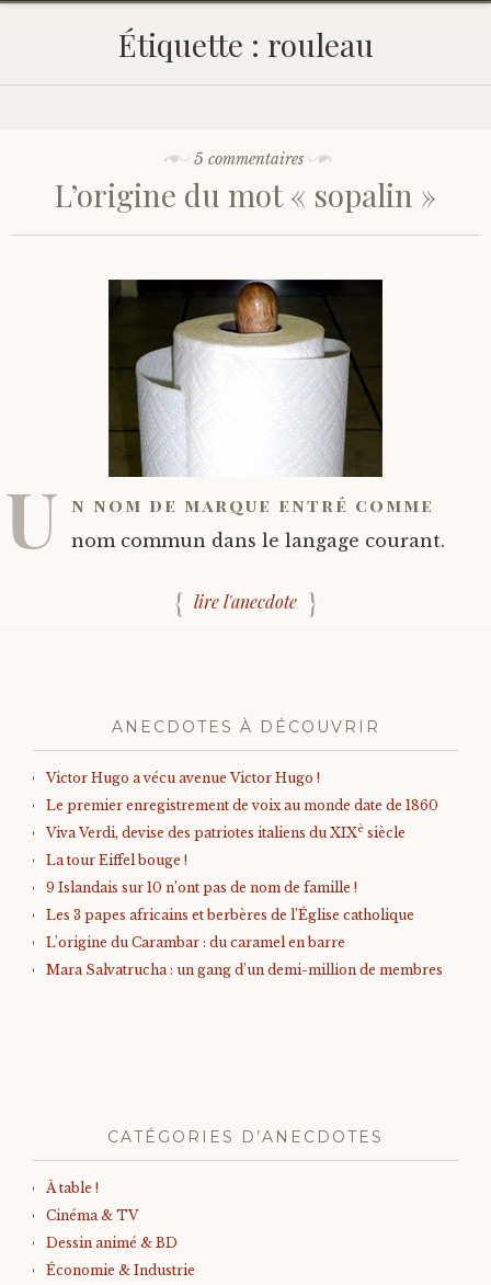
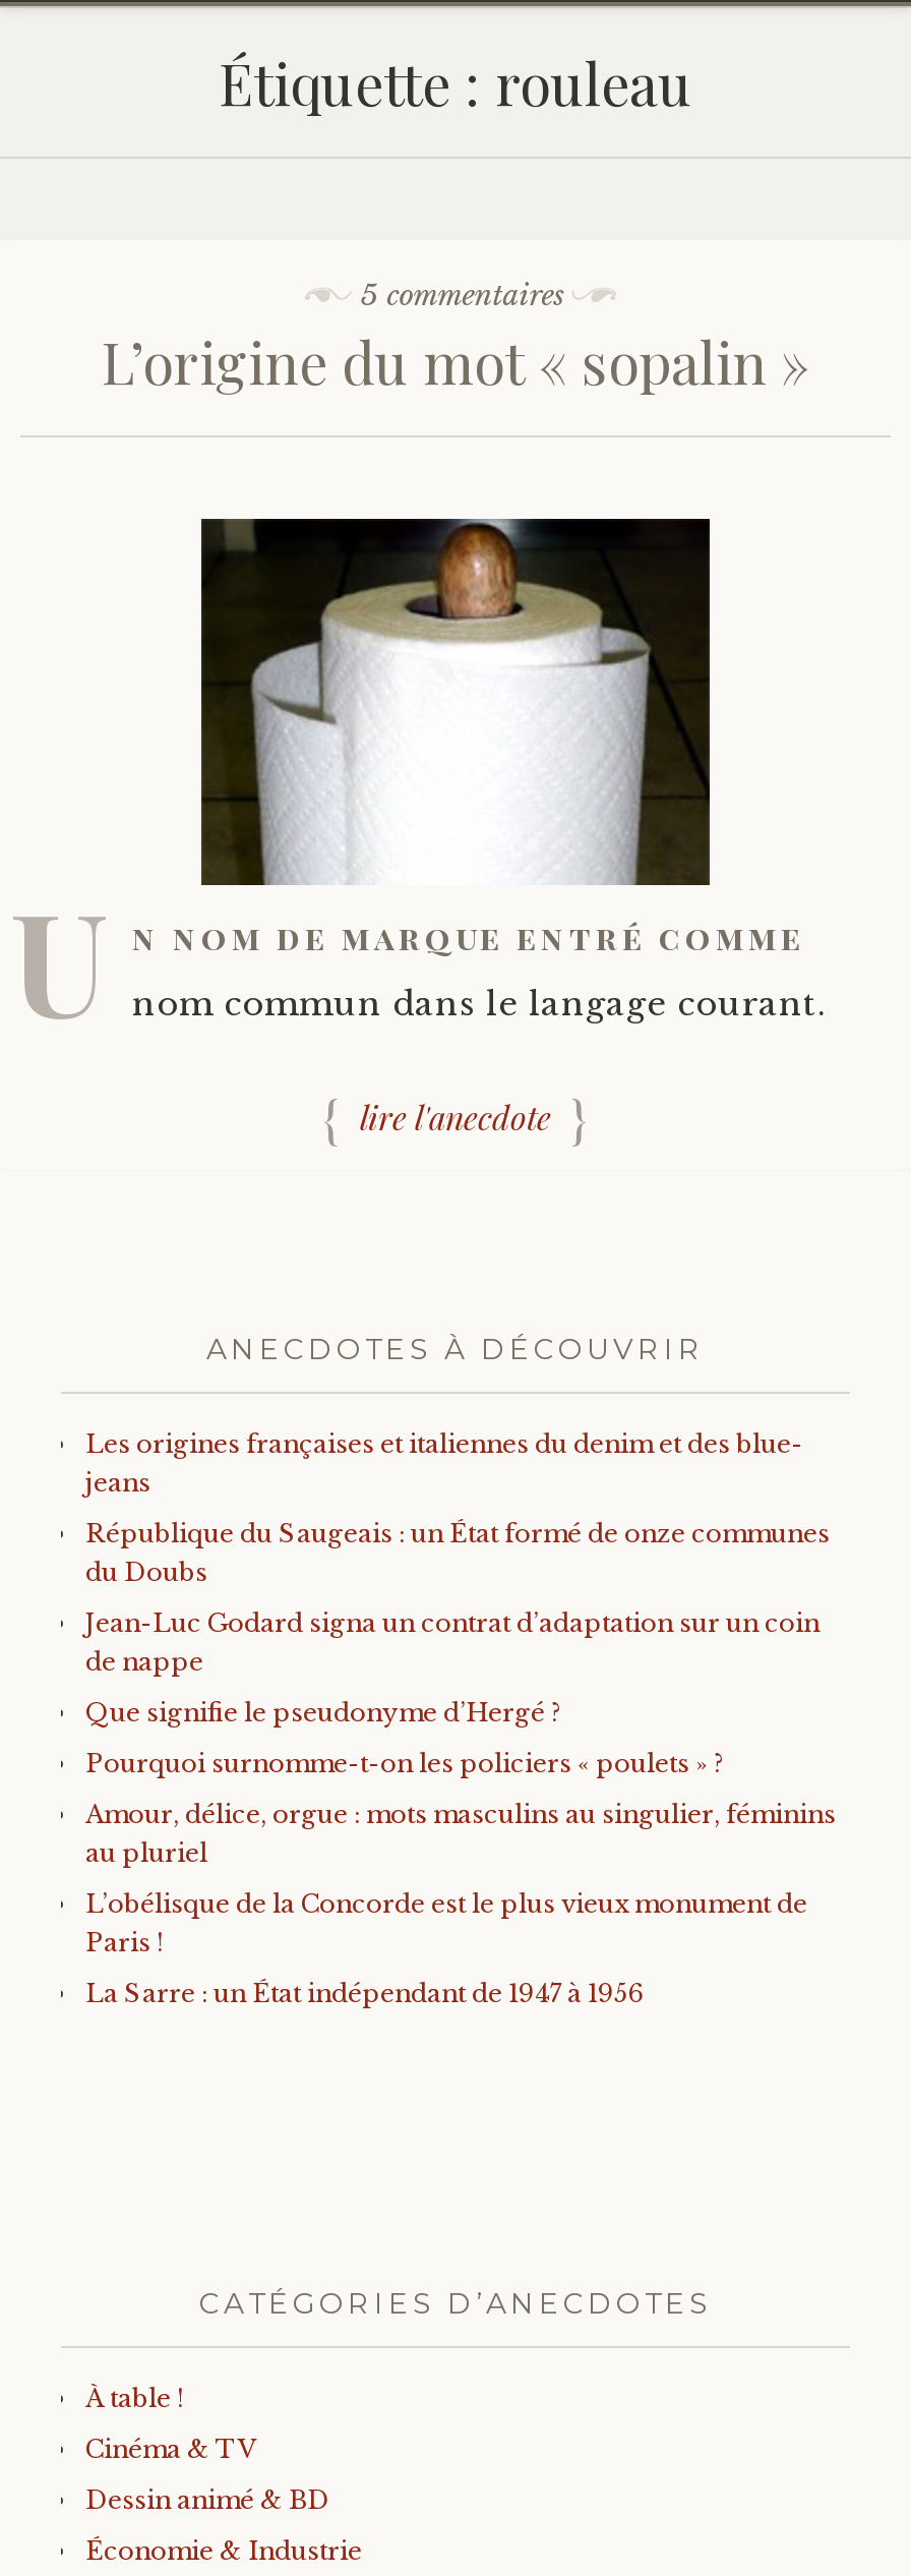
[46,770,320,786] Victor Hugo a vécu avenue Victor Hugo ! -> [85,1428,803,1498] Les origines françaises et italiennes du denim et des blue- | jeans
[46,797,438,814] Le premier enregistrement de voix au monde date de 1860 -> [85,1518,830,1587] République du Saugeais : un État formé de onze communes | du Doubs
[46,823,406,841] Viva Verdi, devise des patriotes italiens du XIXè siècle -> [85,1607,819,1677] Jean-Luc Godard signa un contrat d’adaptation sur un coin | de nappe
[46,852,187,868] La tour Eiffel bouge ! -> [85,1697,561,1728] Que signifie le pseudonyme d’Hergé ?
[46,879,357,896] 9 Islandais sur 10 n’ont pas de nom de famille ! -> [85,1748,724,1778] Pourquoi surnomme-t-on les policiers « poulets » ?
[46,907,414,923] Les 3 papes africains et berbères de l’Église catholique -> [85,1799,836,1868] Amour, délice, orgue : mots masculins au singulier, féminins | au pluriel
[46,934,345,951] L’origine du Carambar : du caramel en barre -> [85,1888,807,1957] L’obélisque de la Concorde est le plus vieux monument de | Paris !
[46,962,443,978] Mara Salvatrucha : un gang d’un demi-million de membres -> [85,1978,645,2008] La Sarre : un État indépendant de 1947 à 1956

